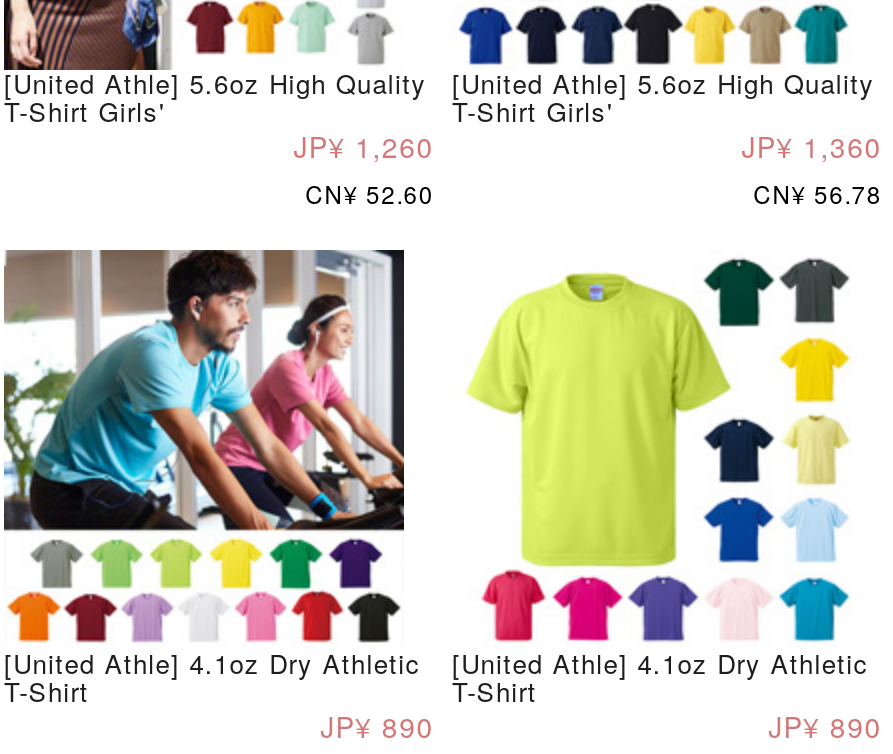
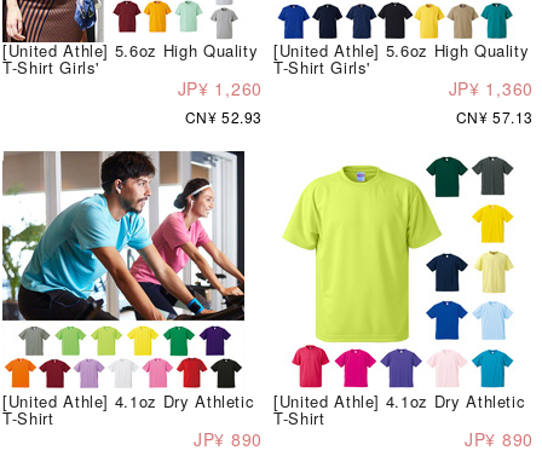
[305,177,434,211] CN¥ 52.60 -> [185,107,263,127] CN¥ 52.93
[753,177,882,211] CN¥ 56.78 -> [456,107,534,127] CN¥ 57.13

